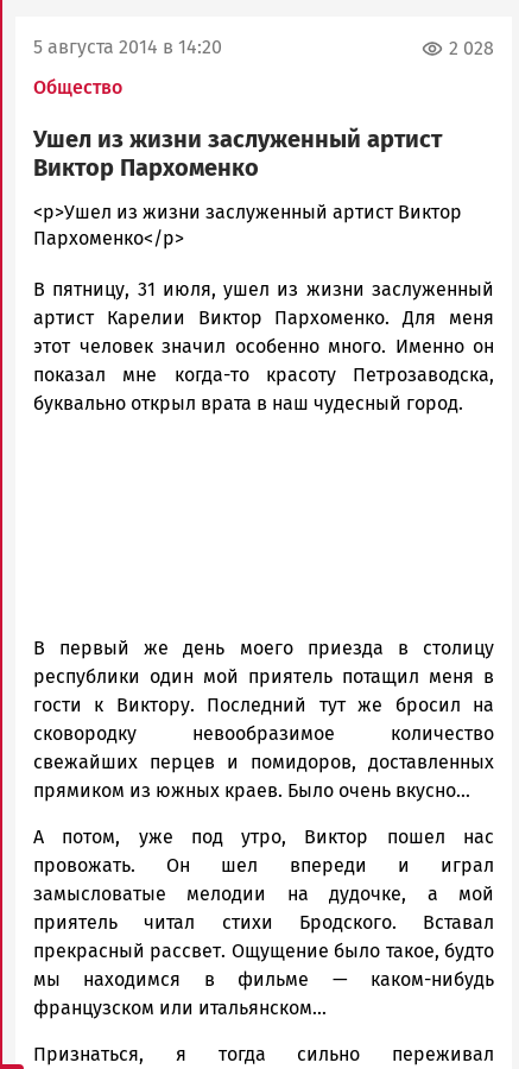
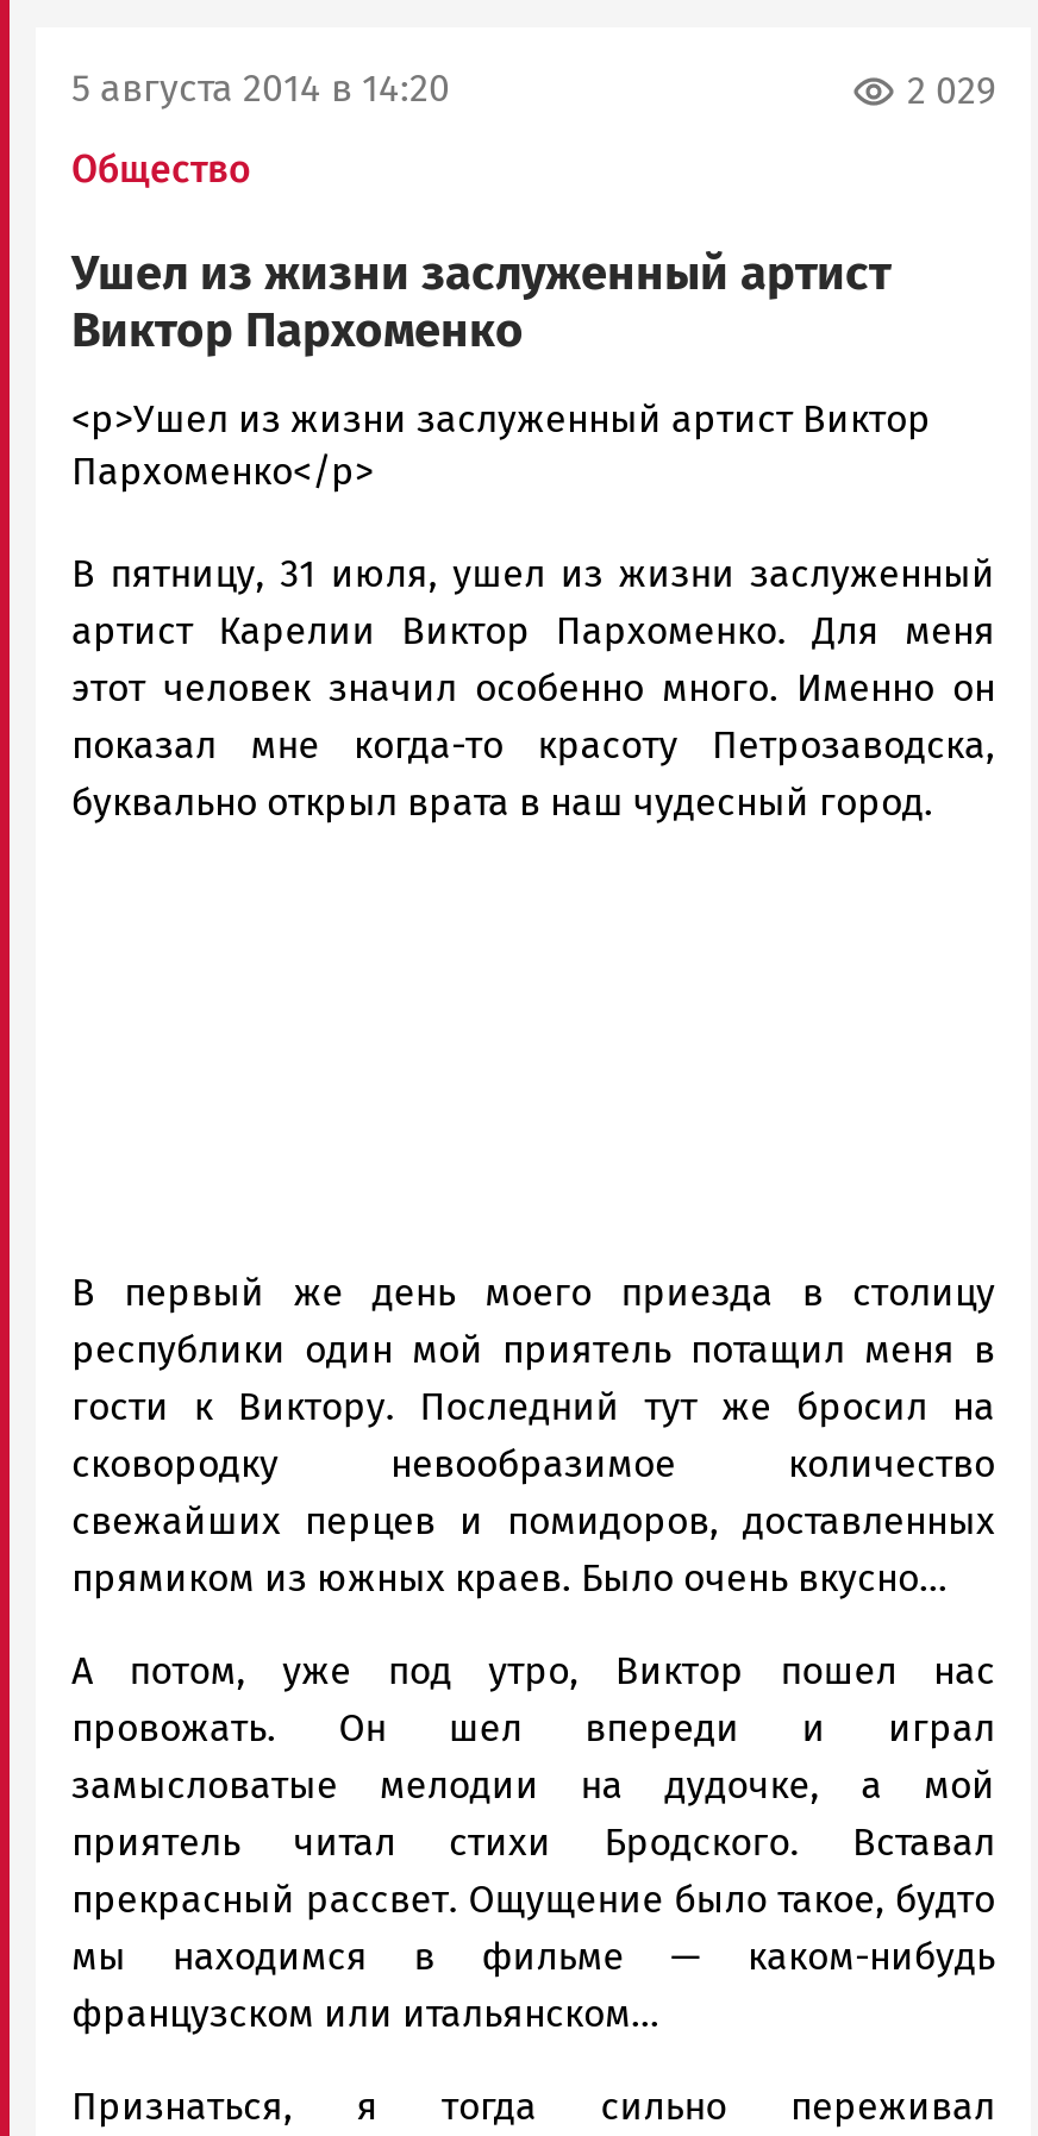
[449,37,494,60] 2 028 -> [907,69,995,114] 2 029

